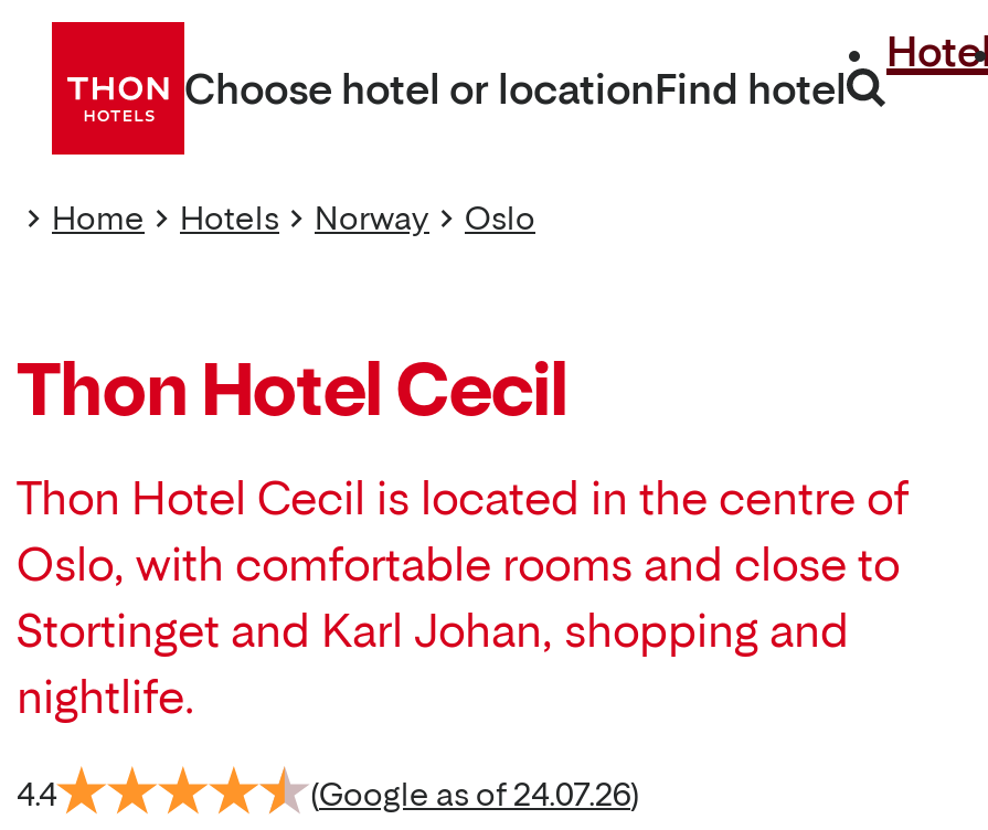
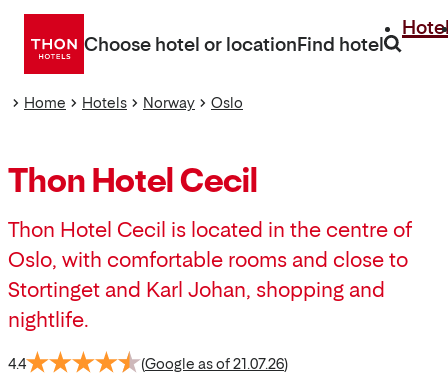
[310,775,639,812] (Google as of 24.07.26) -> [141,355,288,372] (Google as of 21.07.26)

